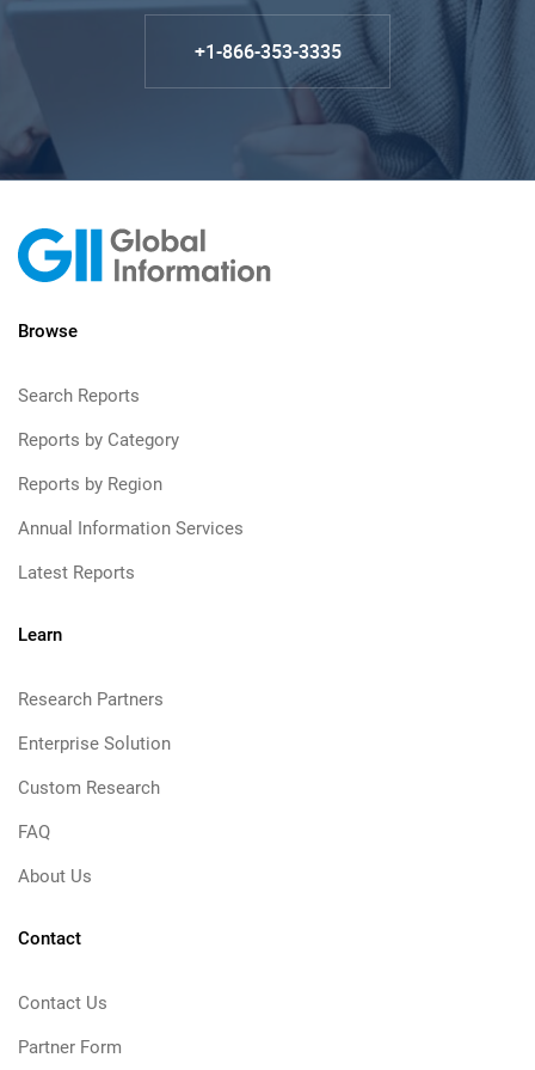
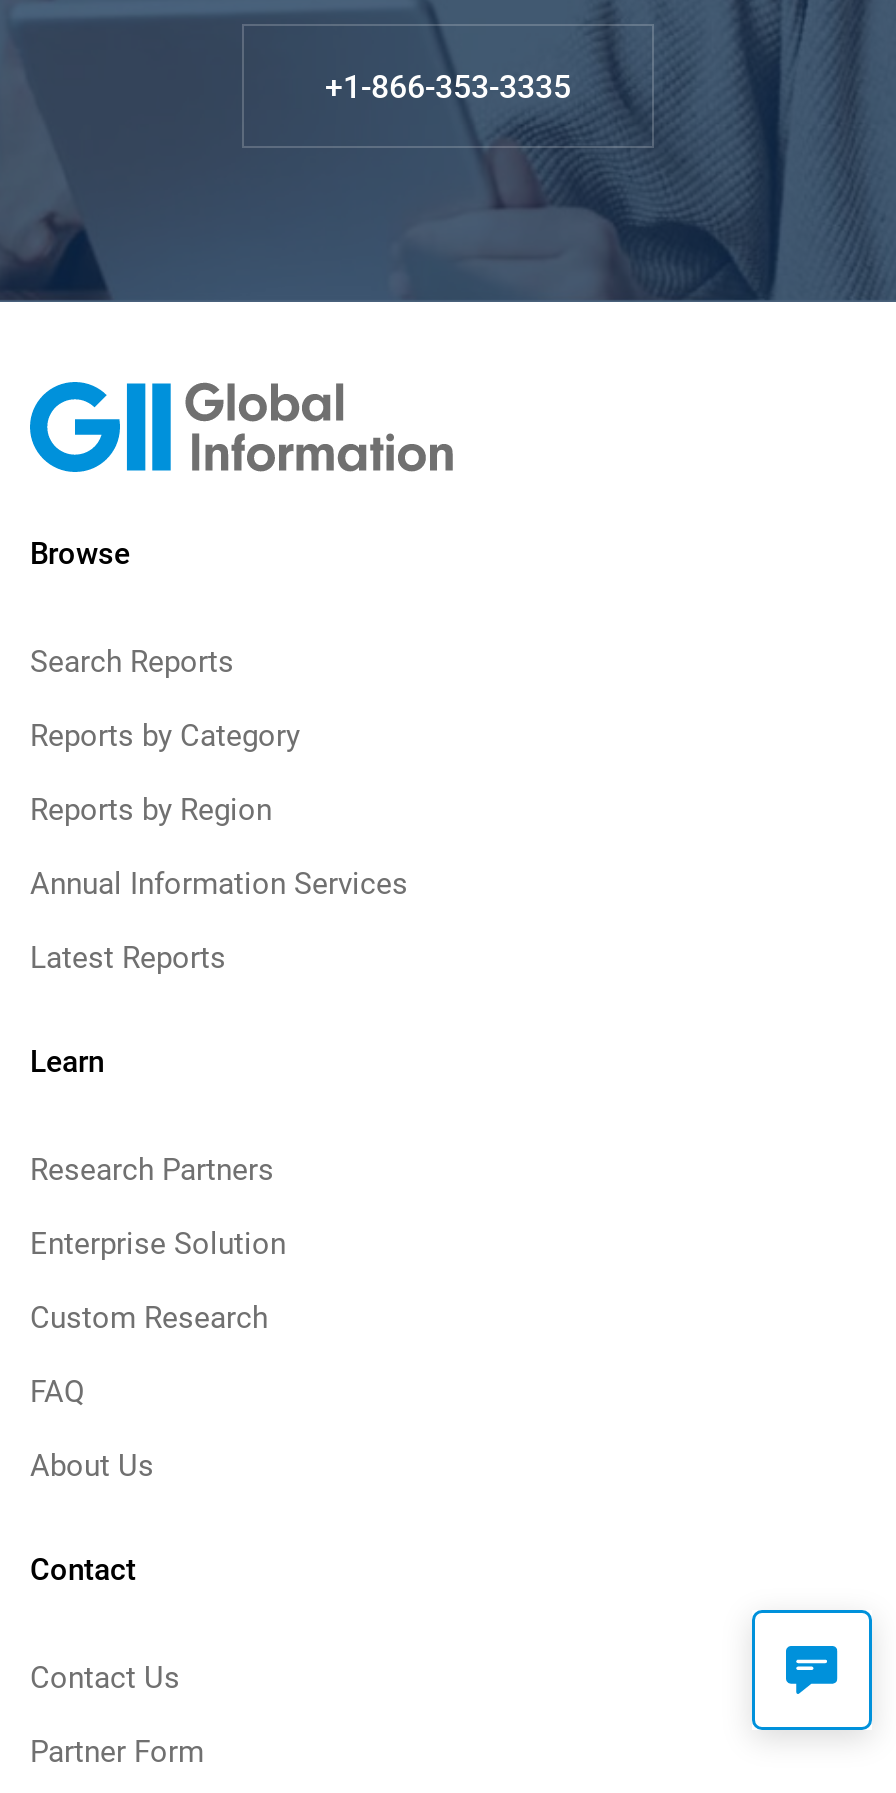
none -> [748,1608,876,1734] [image]

